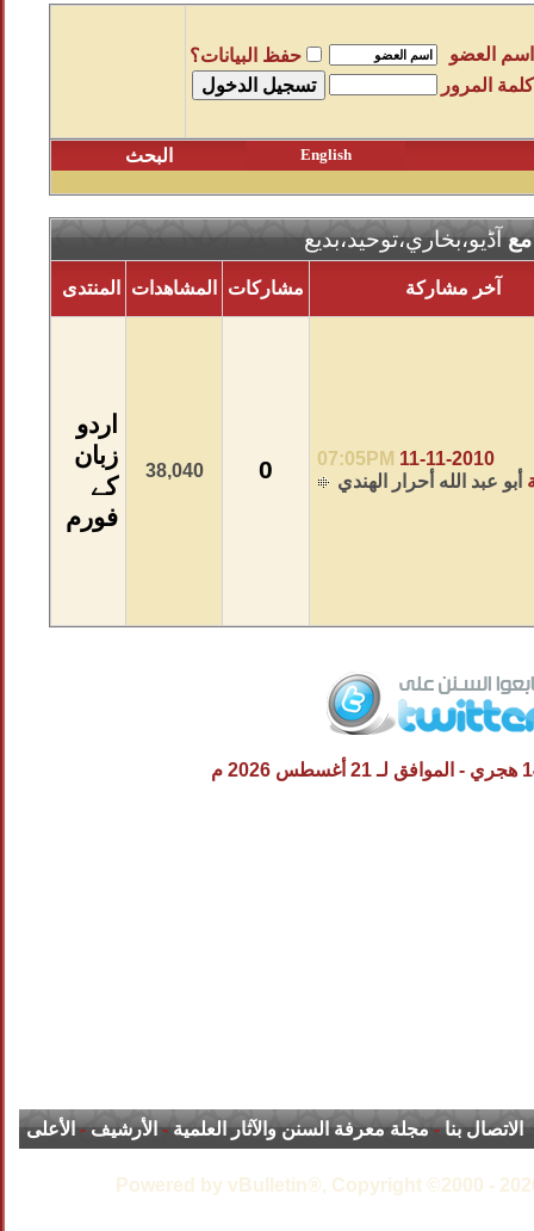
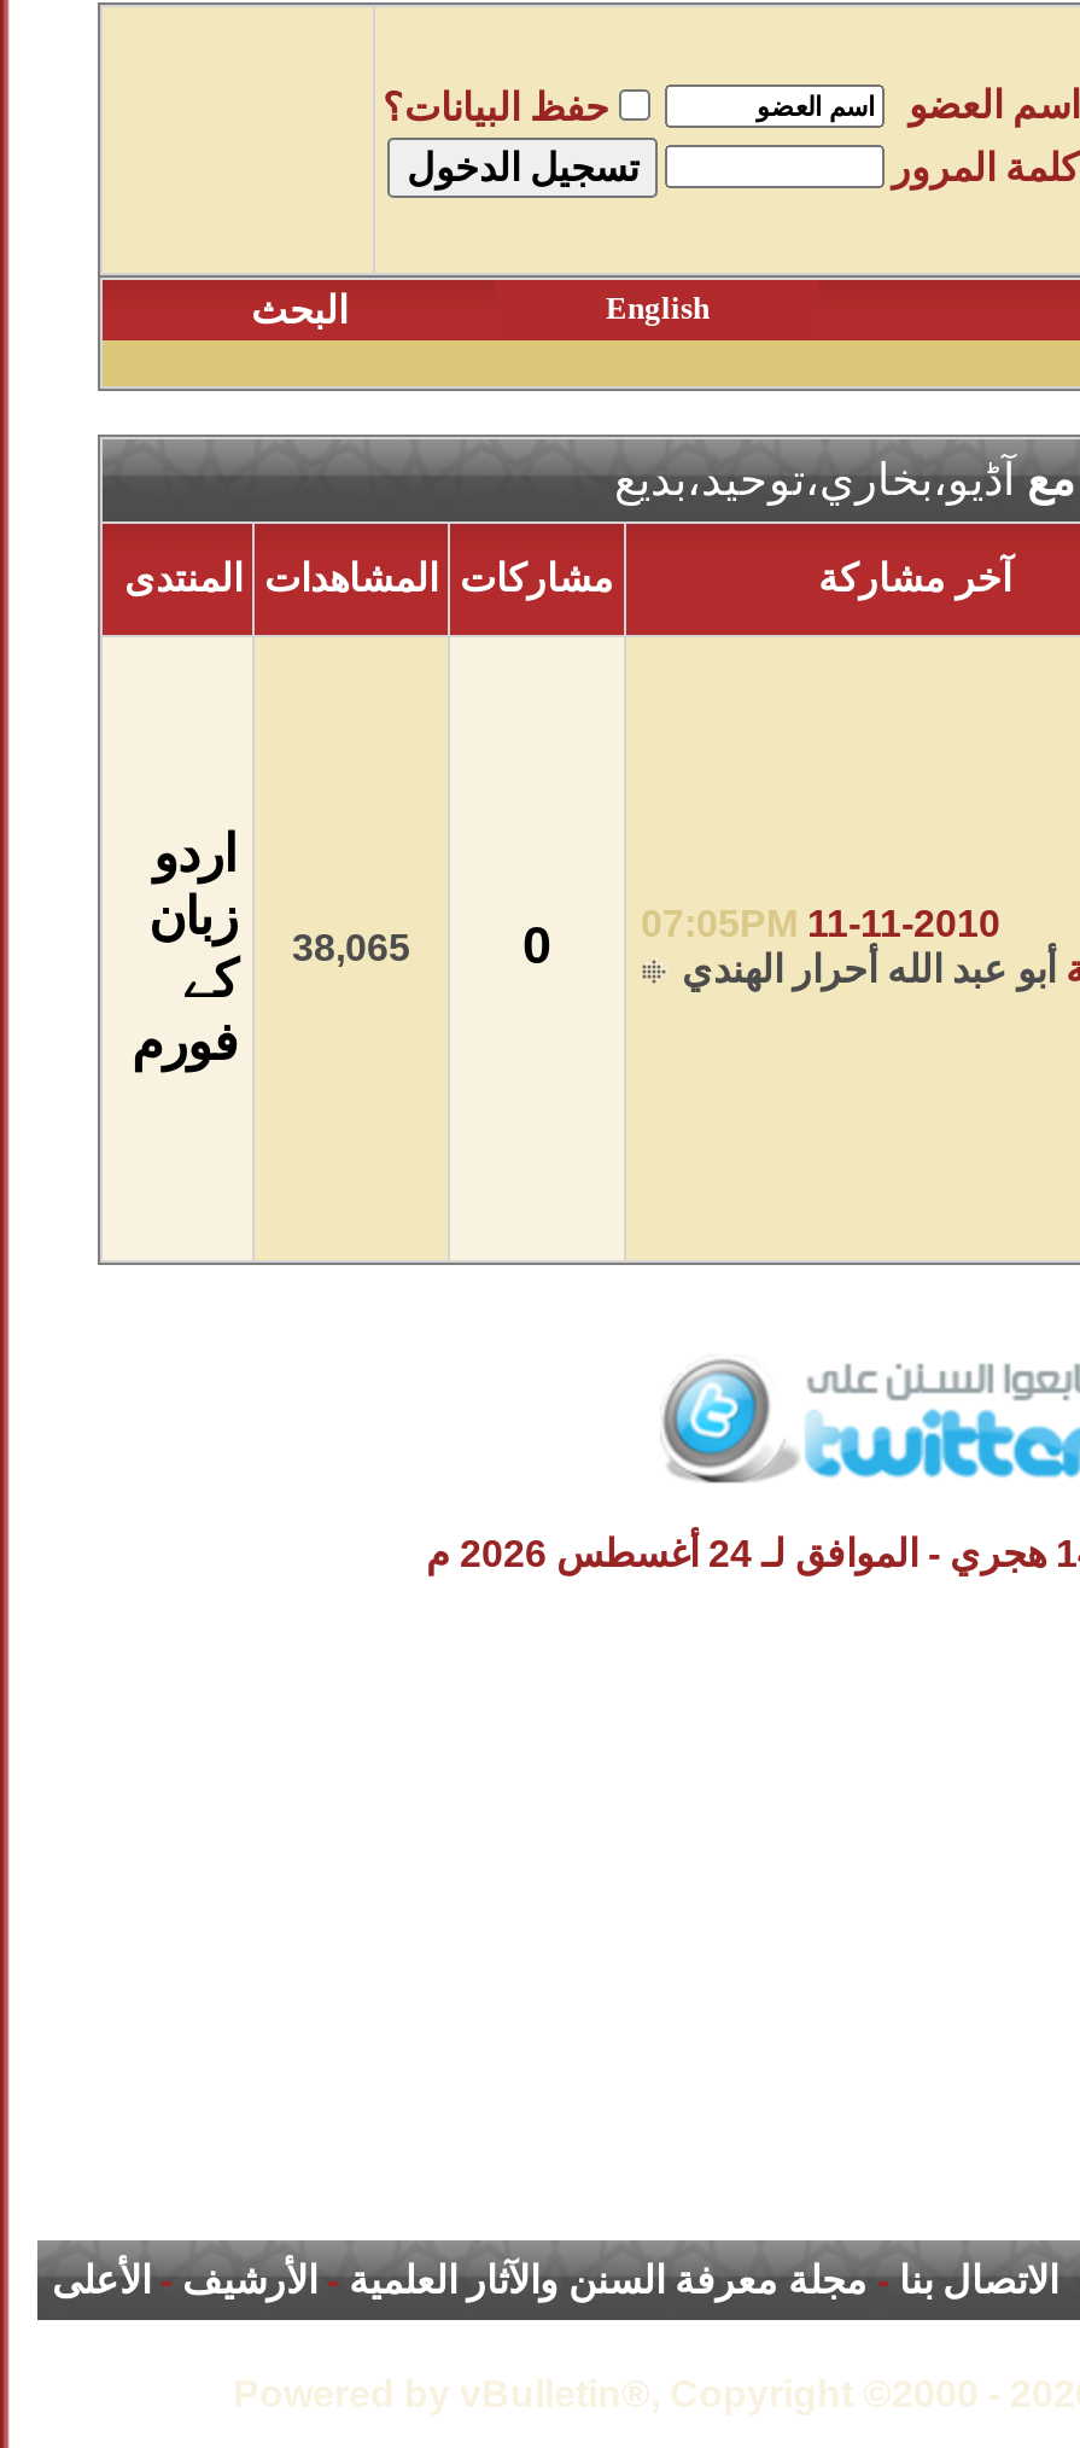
[145,460,203,481] 38,040 -> [292,927,410,968] 38,065

